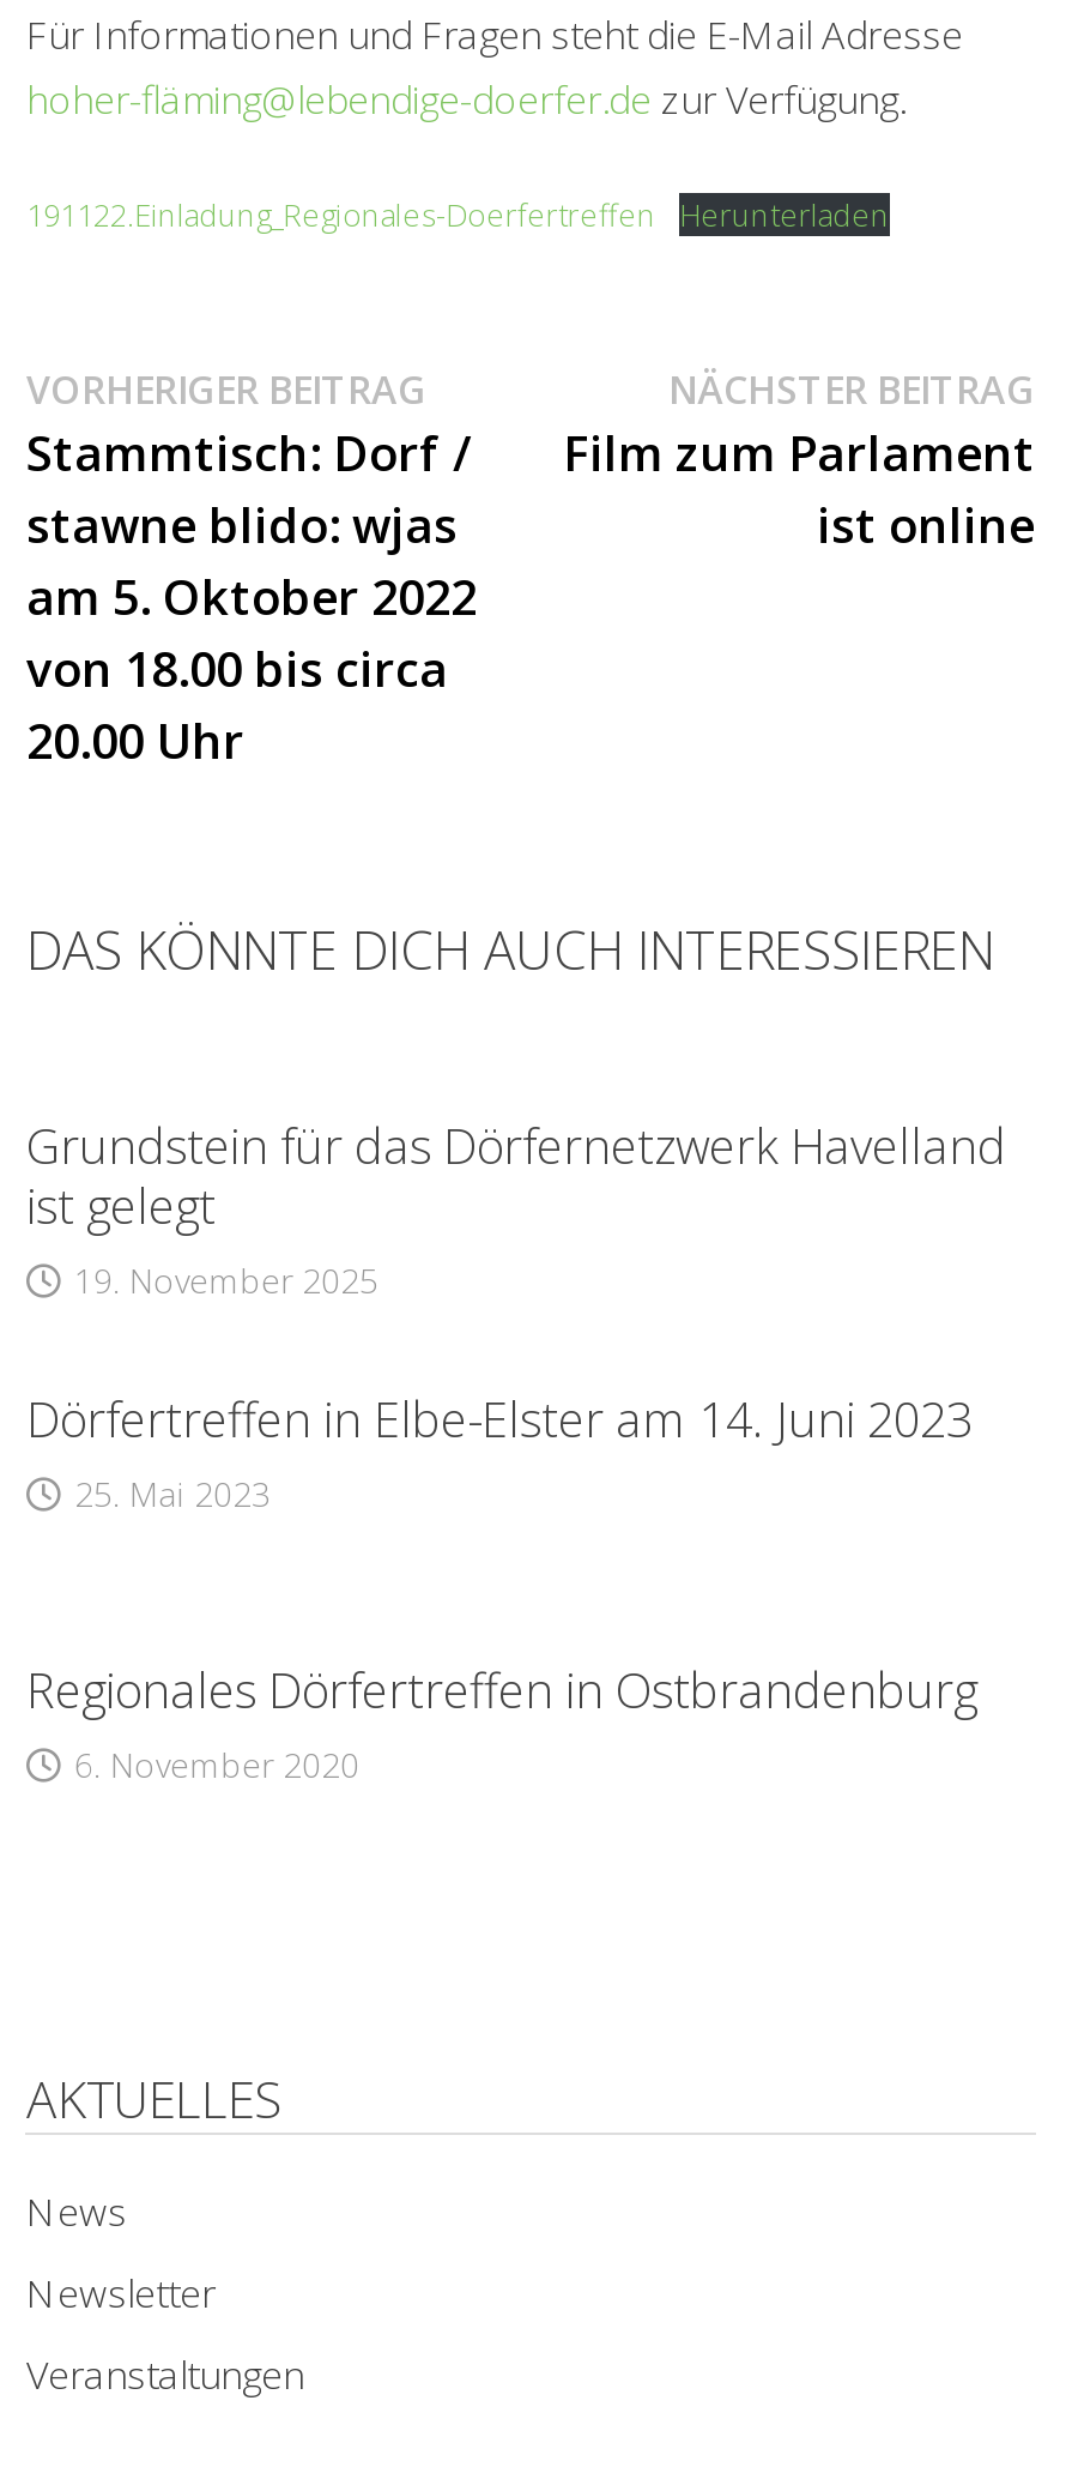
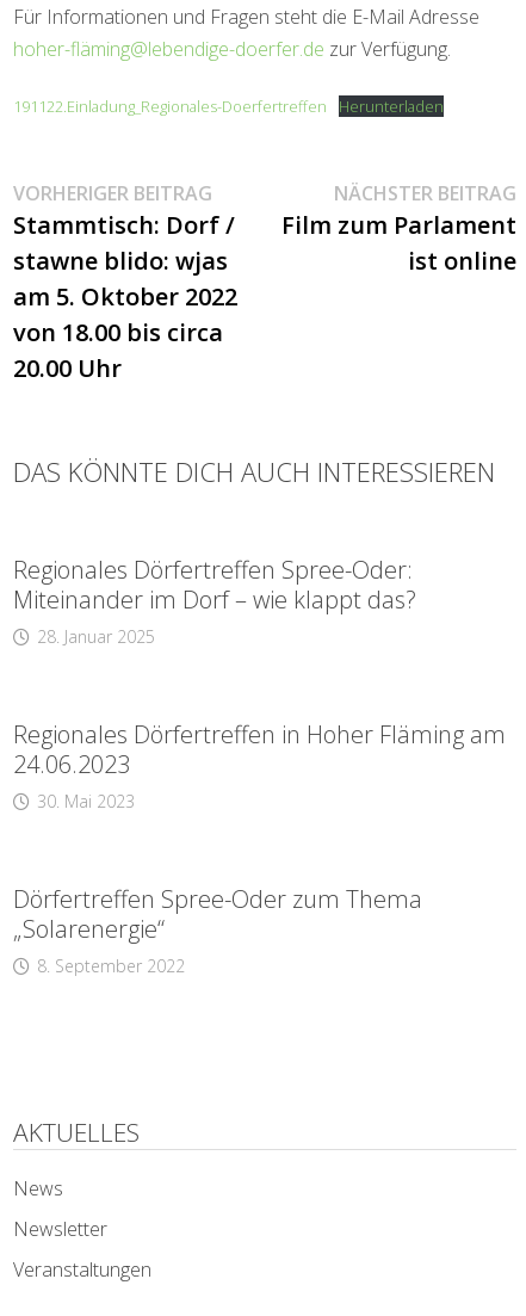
[26,1114,1006,1303] Grundstein für das Dörfernetzwerk Havelland | ist gelegt | 19. November 2025 -> [14,554,417,648] Regionales Dörfertreffen Spree-Oder: | Miteinander im Dorf – wie klappt das? | 28. Januar 2025
[26,1387,972,1516] Dörfertreffen in Elbe-Elster am 14. Juni 2023 | 25. Mai 2023 -> [14,719,506,813] Regionales Dörfertreffen in Hoher Fläming am | 24.06.2023 | 30. Mai 2023
[26,1658,977,1787] Regionales Dörfertreffen in Ostbrandenburg | 6. November 2020 -> [14,883,423,978] Dörfertreffen Spree-Oder zum Thema | „Solarenergie“ | 8. September 2022

